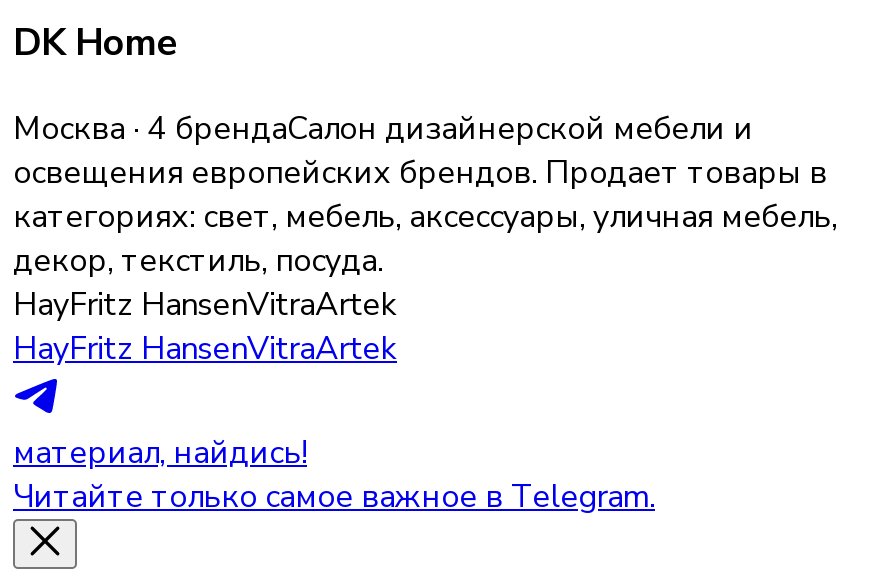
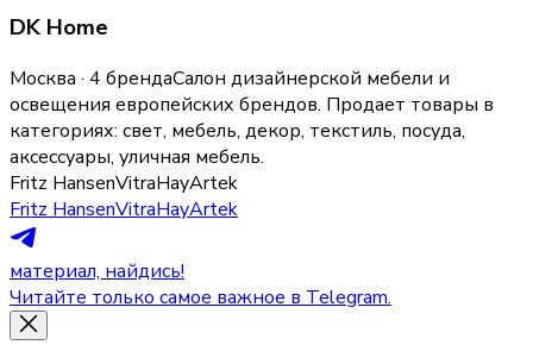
[13,195,837,371] категориях: свет, мебель, аксессуары, уличная мебель, | декор, текстиль, посуда. | HayFritz HansenVitraArtek | HayFritz HansenVitraArtek -> [10,118,465,223] категориях: свет, мебель, декор, текстиль, посуда, | аксессуары, уличная мебель. | Fritz HansenVitraHayArtek | Fritz HansenVitraHayArtek

